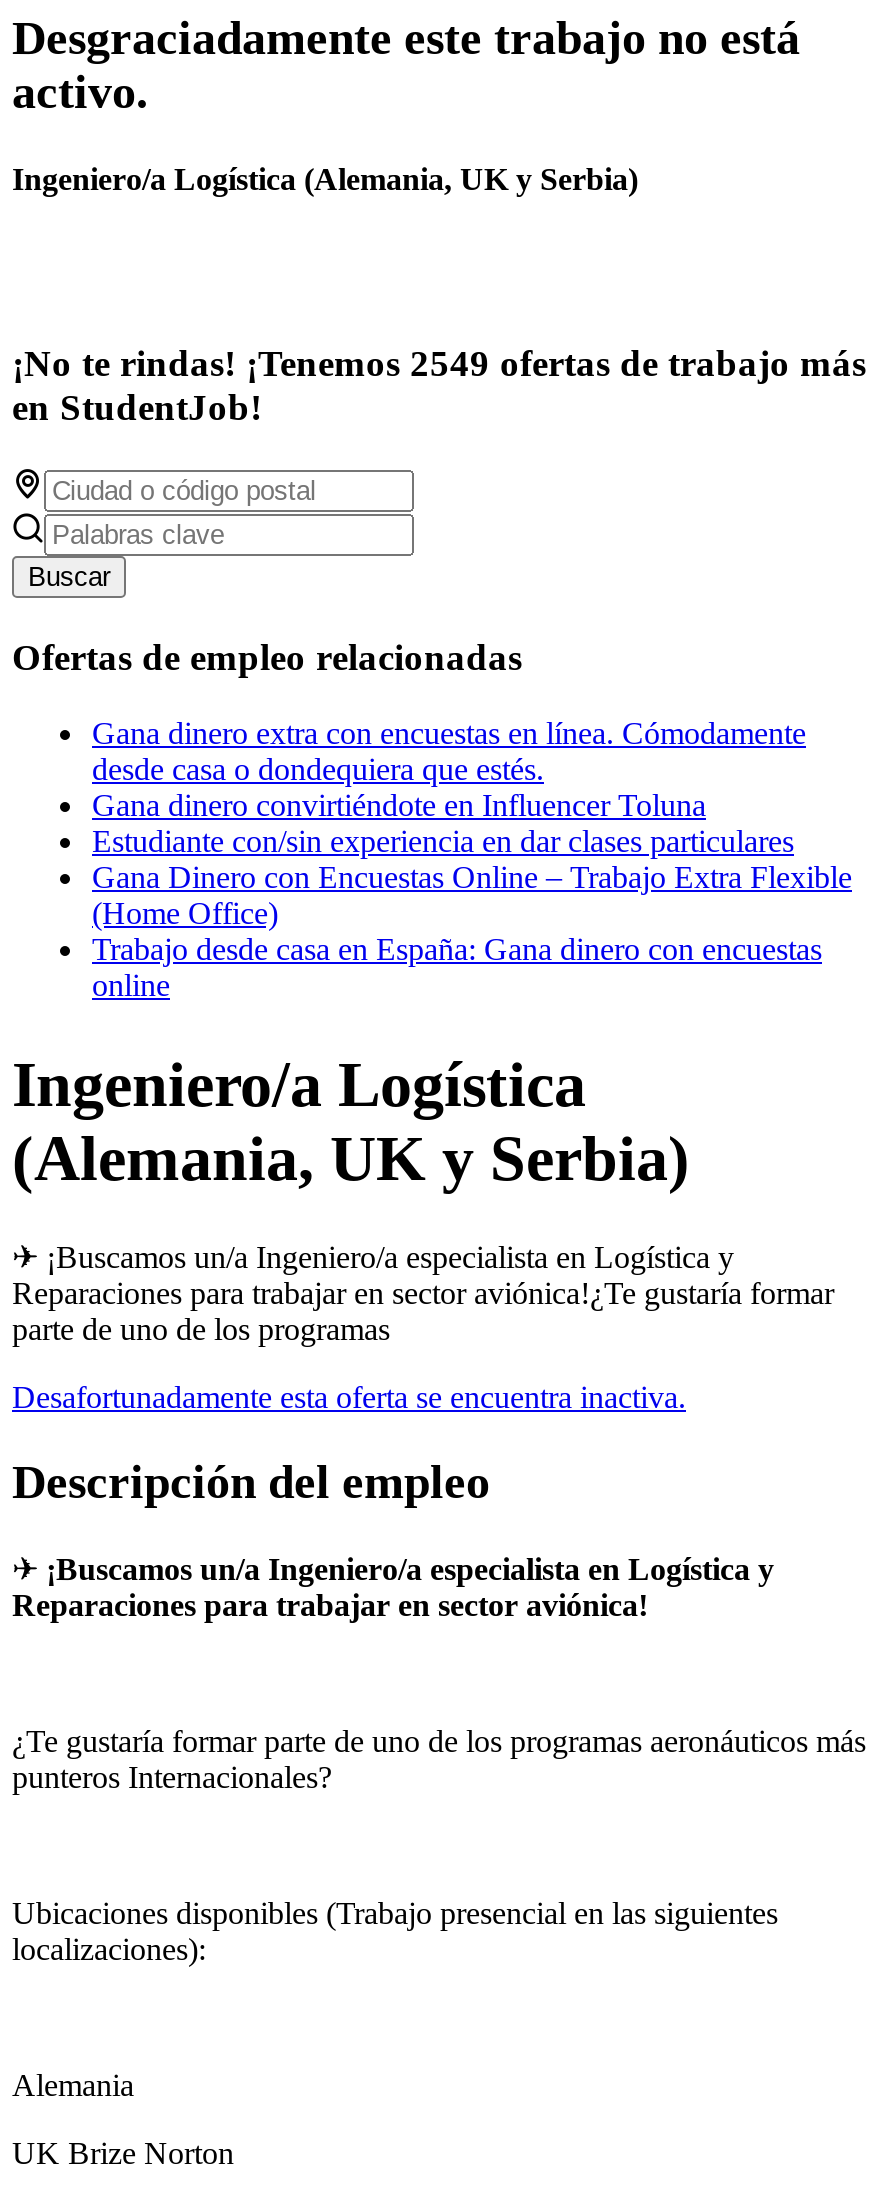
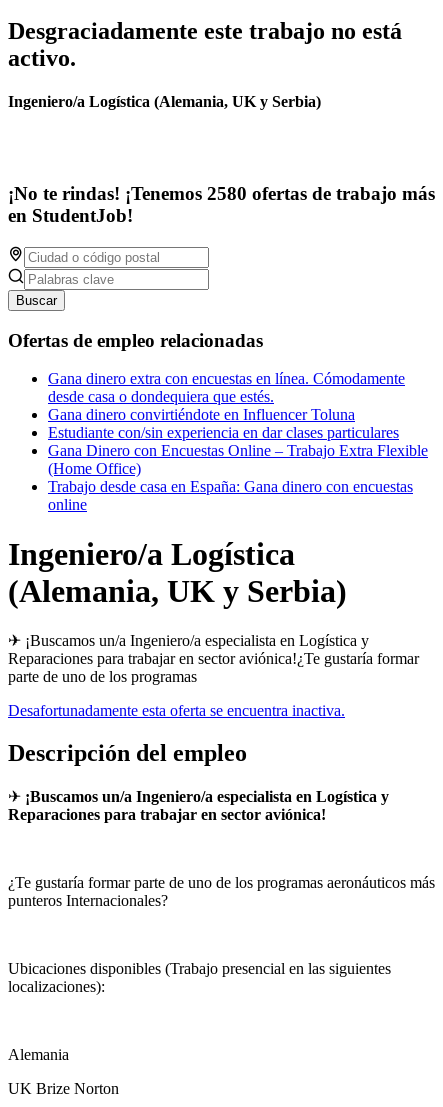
[12,342,866,384] ¡No te rindas! ¡Tenemos 2549 ofertas de trabajo más -> [8,183,435,204] ¡No te rindas! ¡Tenemos 2580 ofertas de trabajo más

